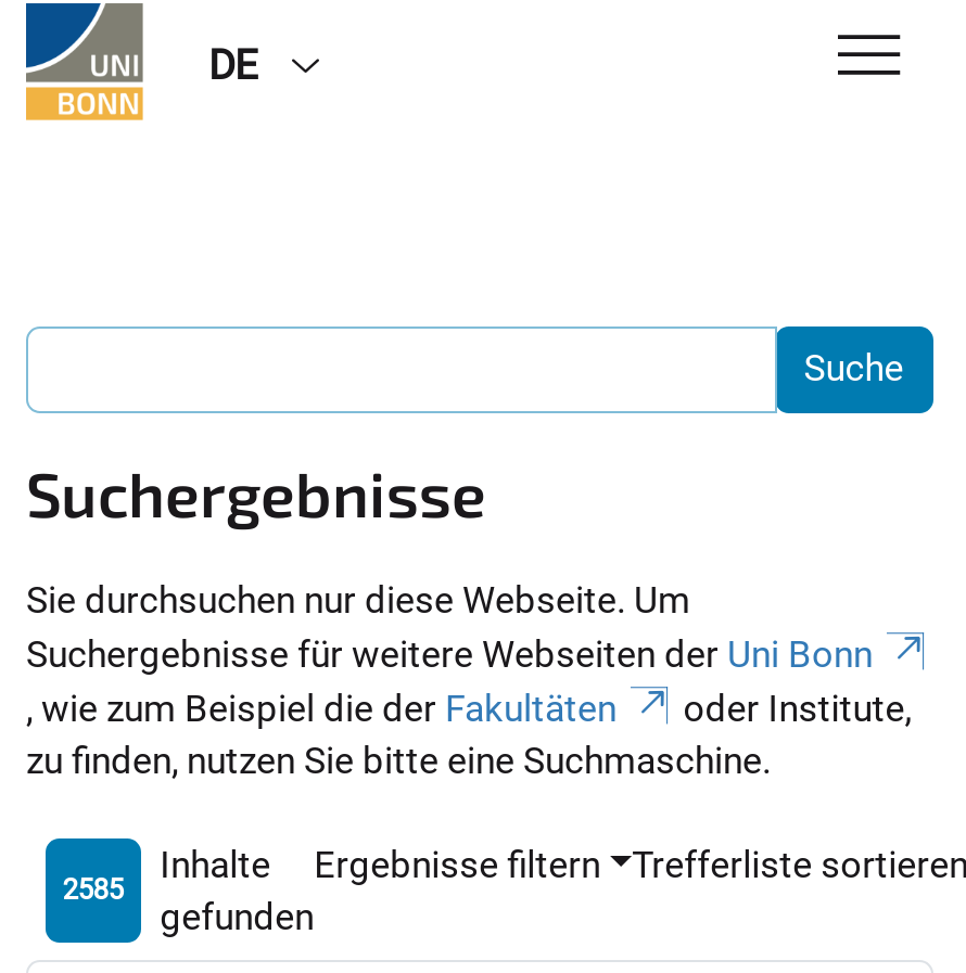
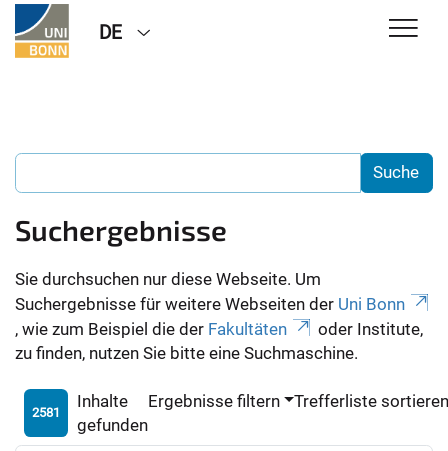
[63,873,123,905] 2585 -> [32,405,60,420] 2581

